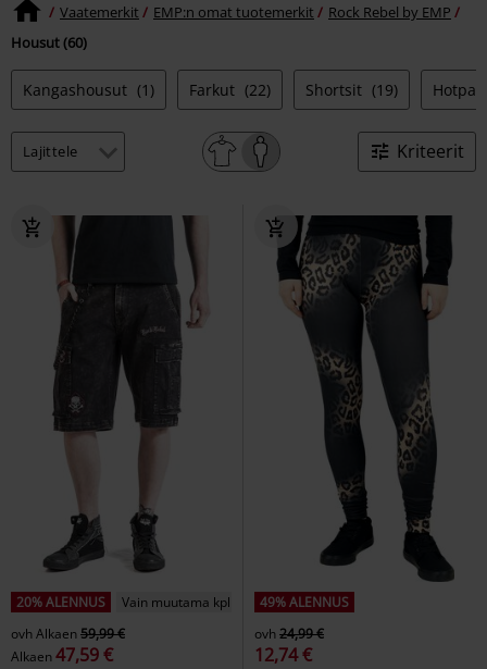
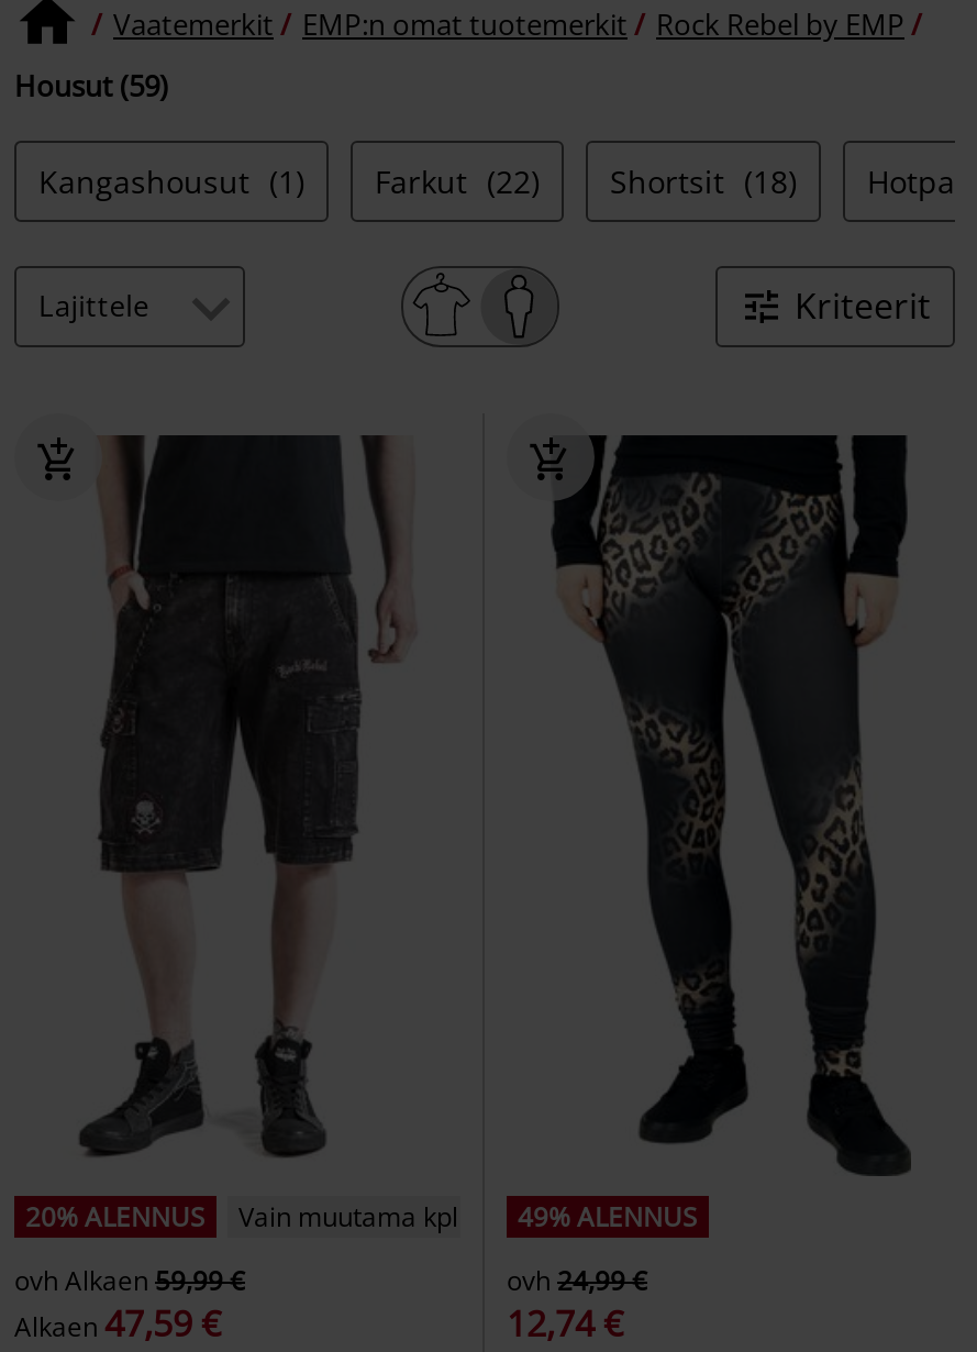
[11,32,87,52] Housut (60) -> [14,65,168,105] Housut (59)
[305,79,398,100] Shortsit (19) -> [610,160,797,201] Shortsit (18)

